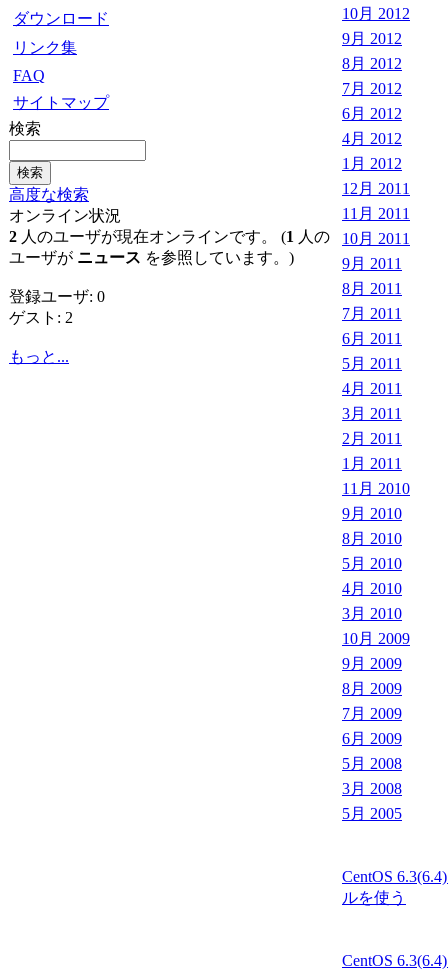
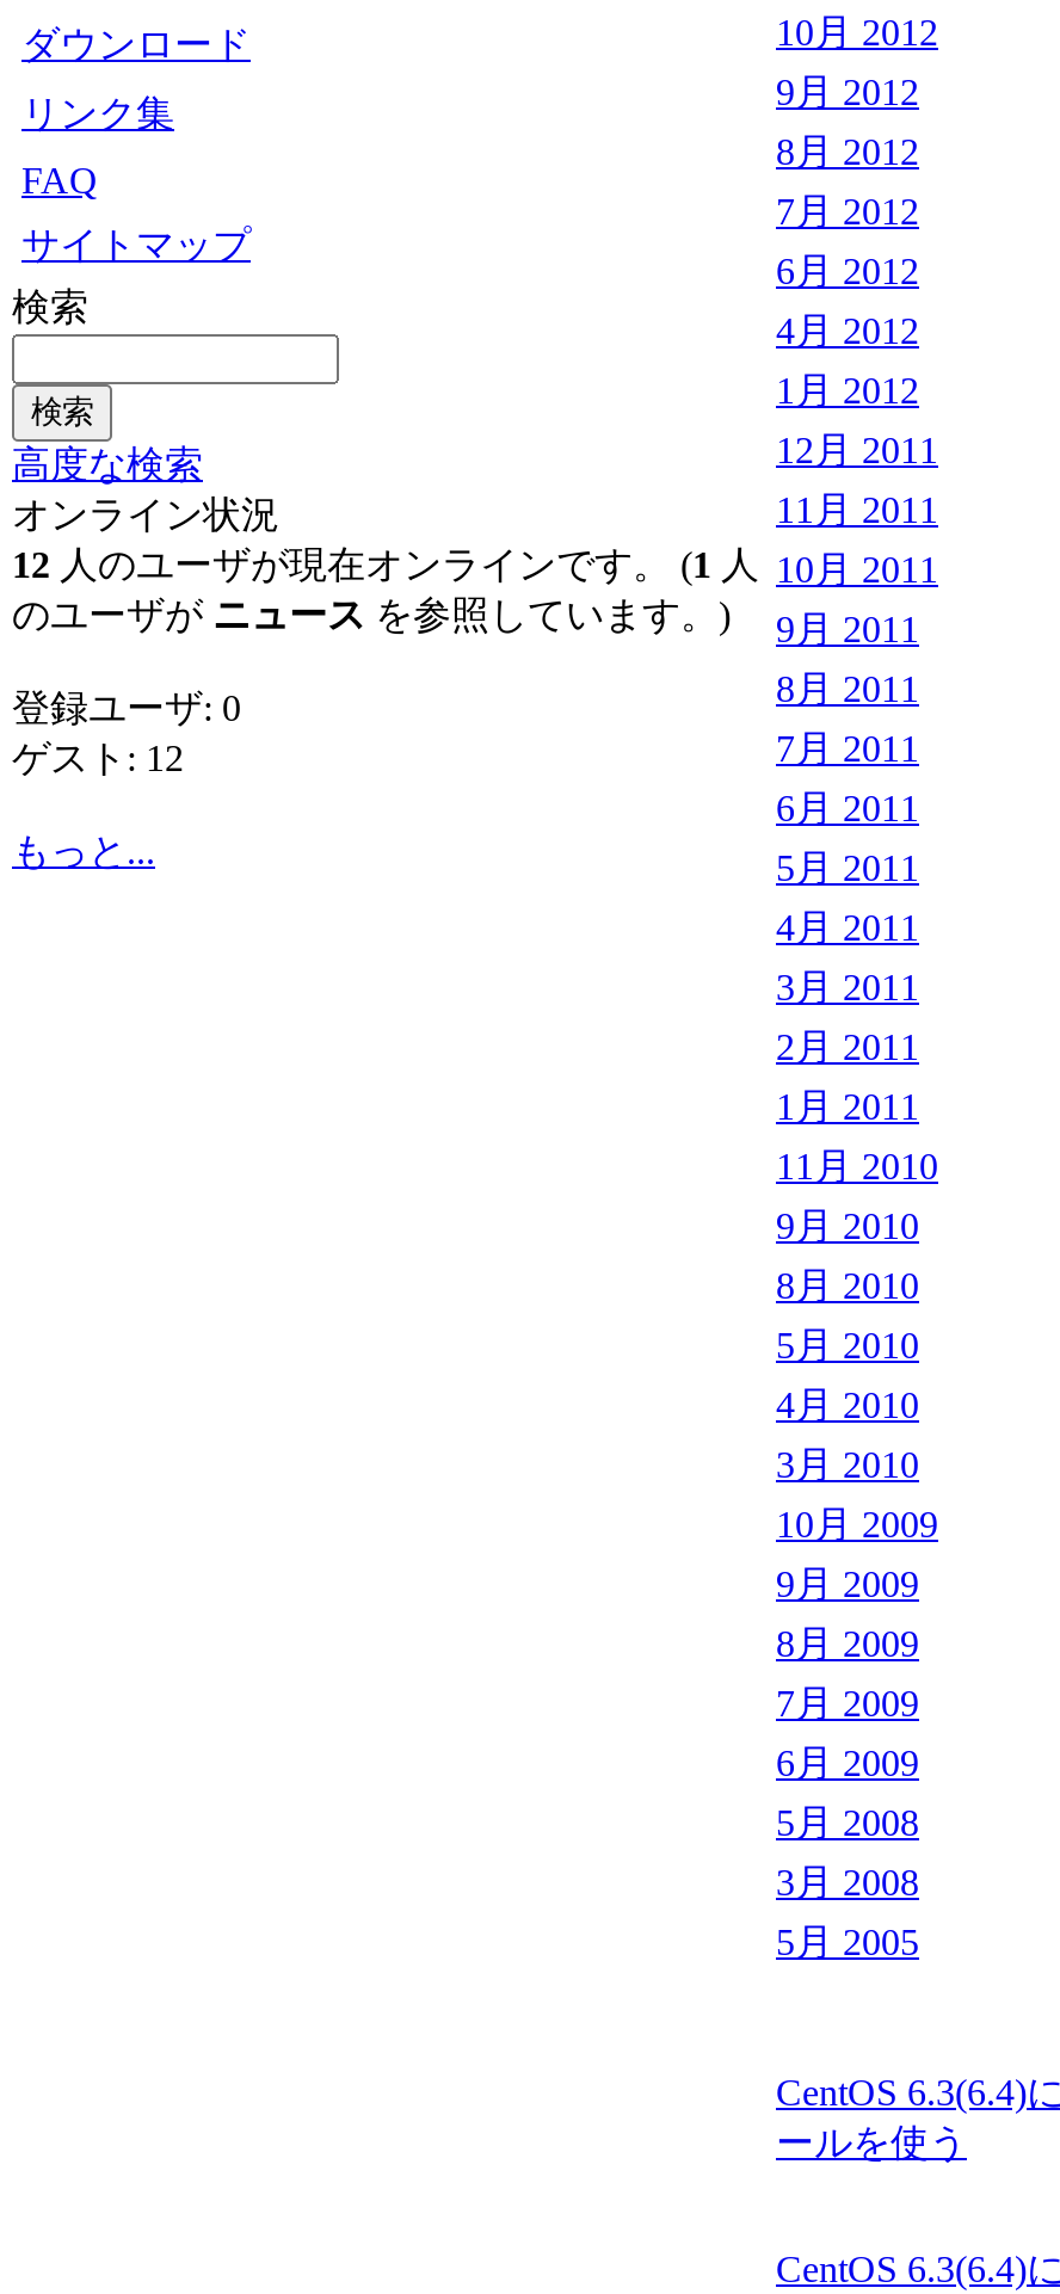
[9,228,330,266] 2人のユーザが現在オンラインです。 (1人の | ユーザがニュースを参照しています。) -> [12,544,759,635] 12人のユーザが現在オンラインです。 (1人 | のユーザがニュースを参照しています。)
[9,309,73,326] ゲスト: 2 -> [12,738,184,778] ゲスト: 12
[342,889,406,906] ルを使う -> [776,2122,967,2163] ールを使う

